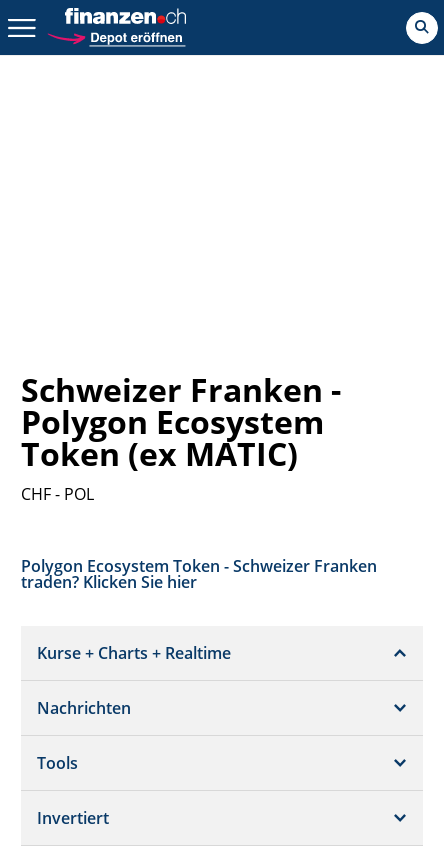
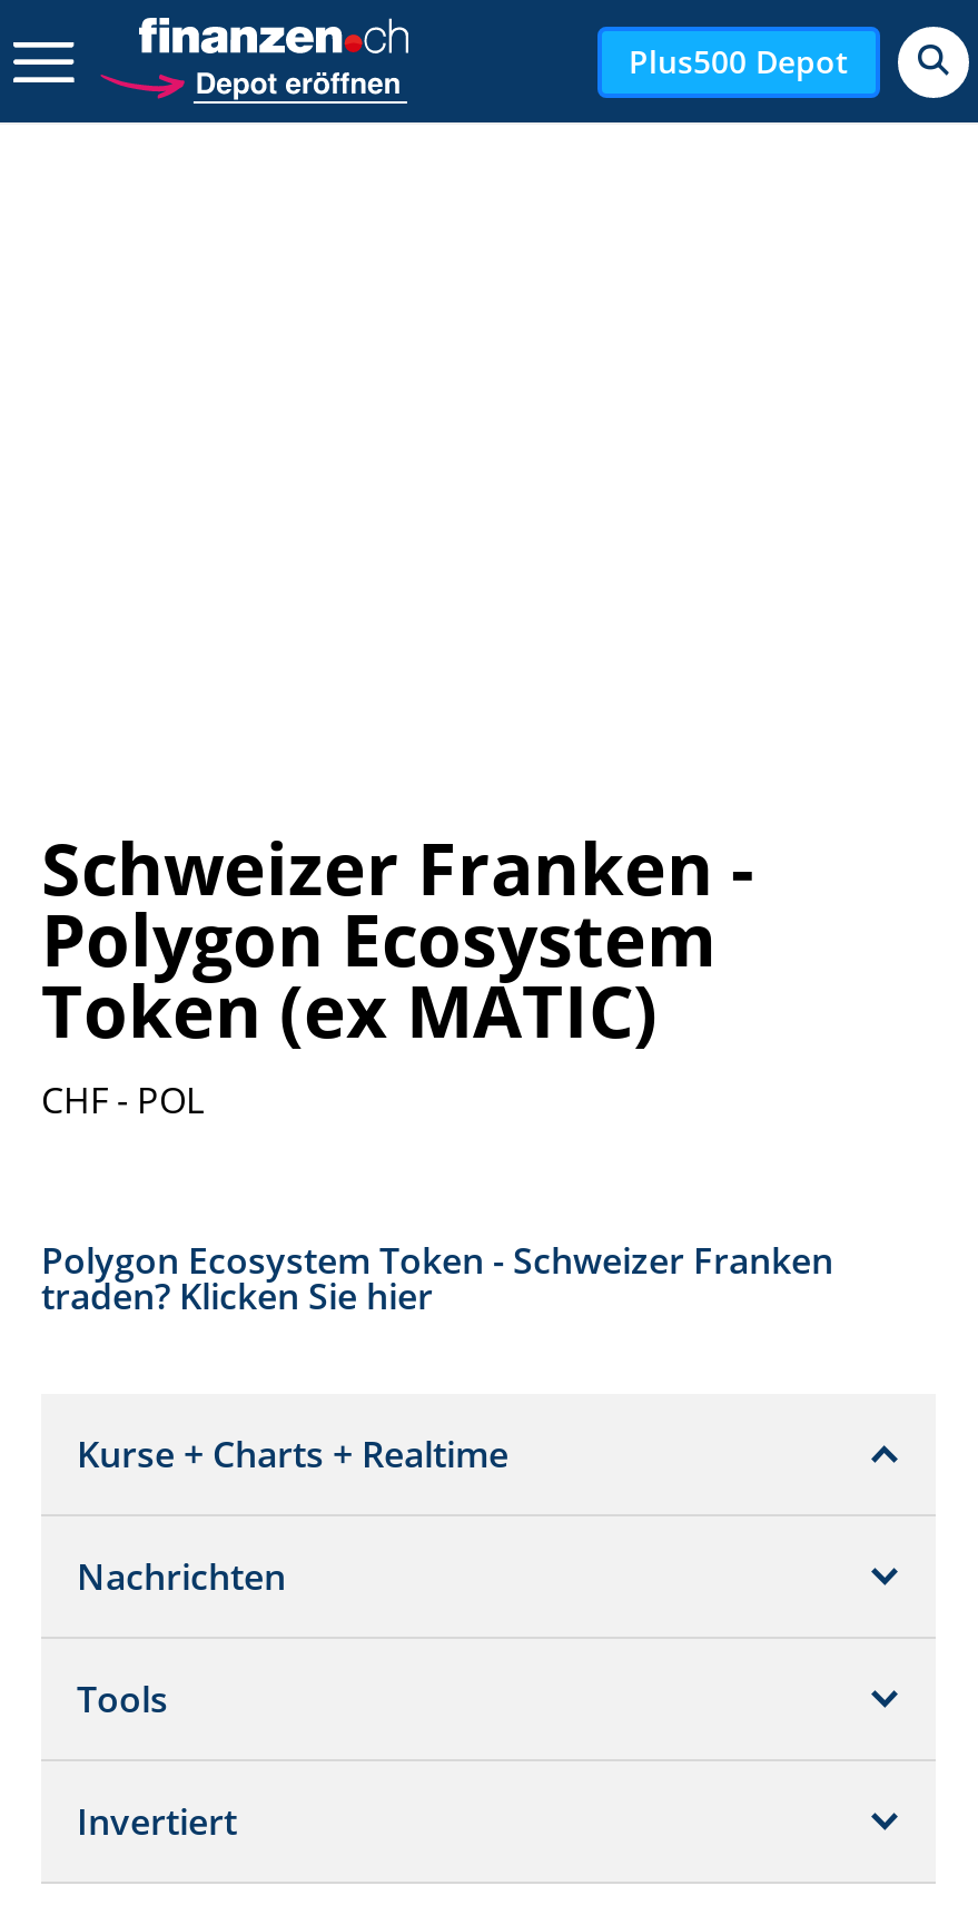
none -> [629,39,849,81] Plus500 Depot

